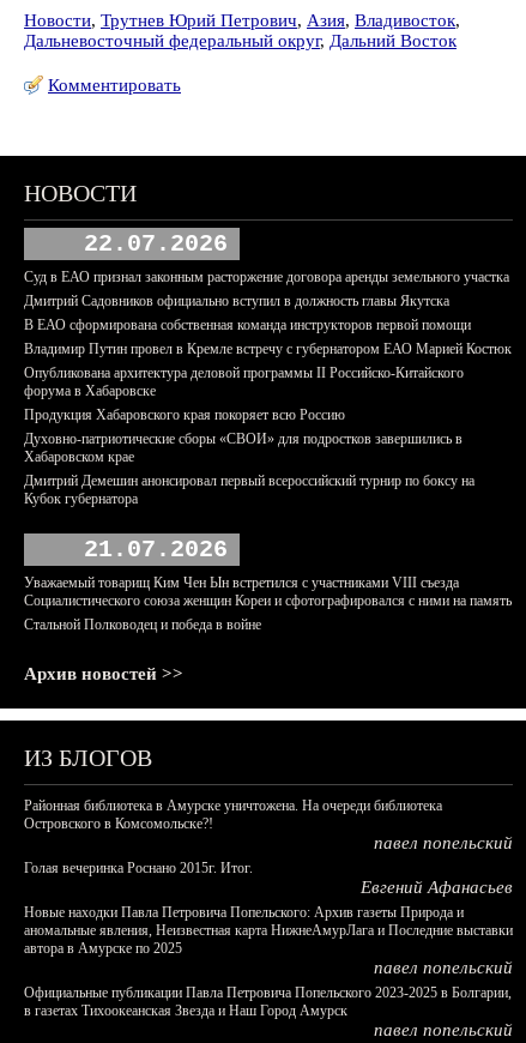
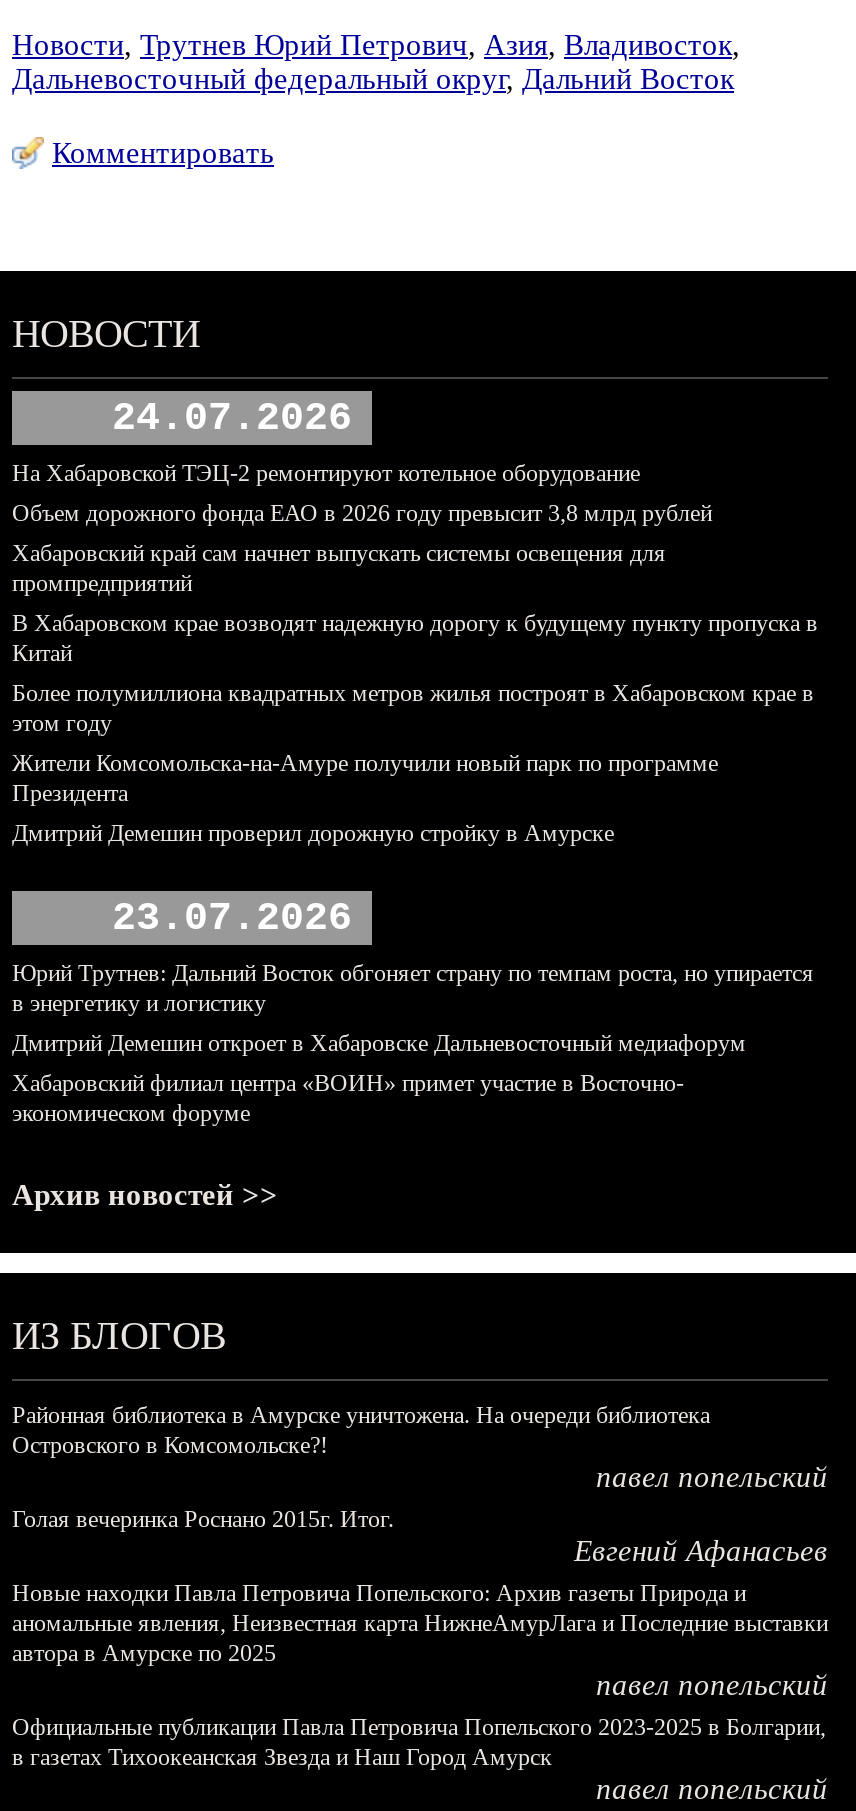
[24,230,512,507] 22.07.2026 | Суд в ЕАО признал законным расторжение договора аренды земельного участка | Дмитрий Садовников официально вступил в должность главы Якутска | В ЕАО сформирована собственная команда инструкторов первой помощи | Владимир Путин провел в Кремле встречу с губернатором ЕАО Марией Костюк | Опубликована архитектура деловой программы II Российско-Китайского | форума в Хабаровске | Продукция Хабаровского края покоряет всю Россию | Духовно-патриотические сборы «СВОИ» для подростков завершились в | Хабаровском крае | Дмитрий Демешин анонсировал первый всероссийский турнир по боксу на | Кубок губернатора -> [12,395,818,847] 24.07.2026 | На Хабаровской ТЭЦ-2 ремонтируют котельное оборудование | Объем дорожного фонда ЕАО в 2026 году превысит 3,8 млрд рублей | Хабаровский край сам начнет выпускать системы освещения для | промпредприятий | В Хабаровском крае возводят надежную дорогу к будущему пункту пропуска в | Китай | Более полумиллиона квадратных метров жилья построят в Хабаровском крае в | этом году | Жители Комсомольска-на-Амуре получили новый парк по программе | Президента | Дмитрий Демешин проверил дорожную стройку в Амурске
[24,536,512,633] 21.07.2026 | Уважаемый товарищ Ким Чен Ын встретился с участниками VIII съезда | Социалистического союза женщин Кореи и сфотографировался с ними на память | Стальной Полководец и победа в войне -> [12,895,814,1127] 23.07.2026 | Юрий Трутнев: Дальний Восток обгоняет страну по темпам роста, но упирается | в энергетику и логистику | Дмитрий Демешин откроет в Хабаровске Дальневосточный медиафорум | Хабаровский филиал центра «ВОИН» примет участие в Восточно- | экономическом форуме

